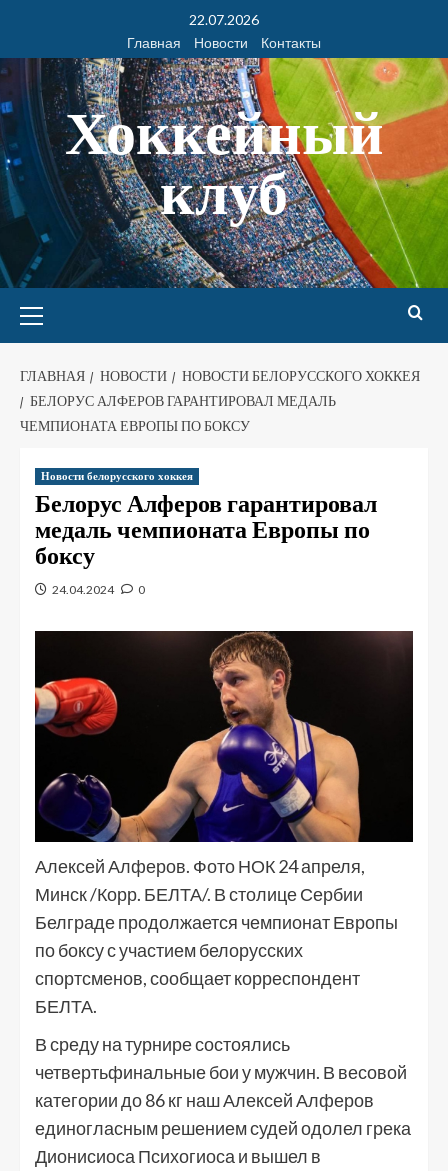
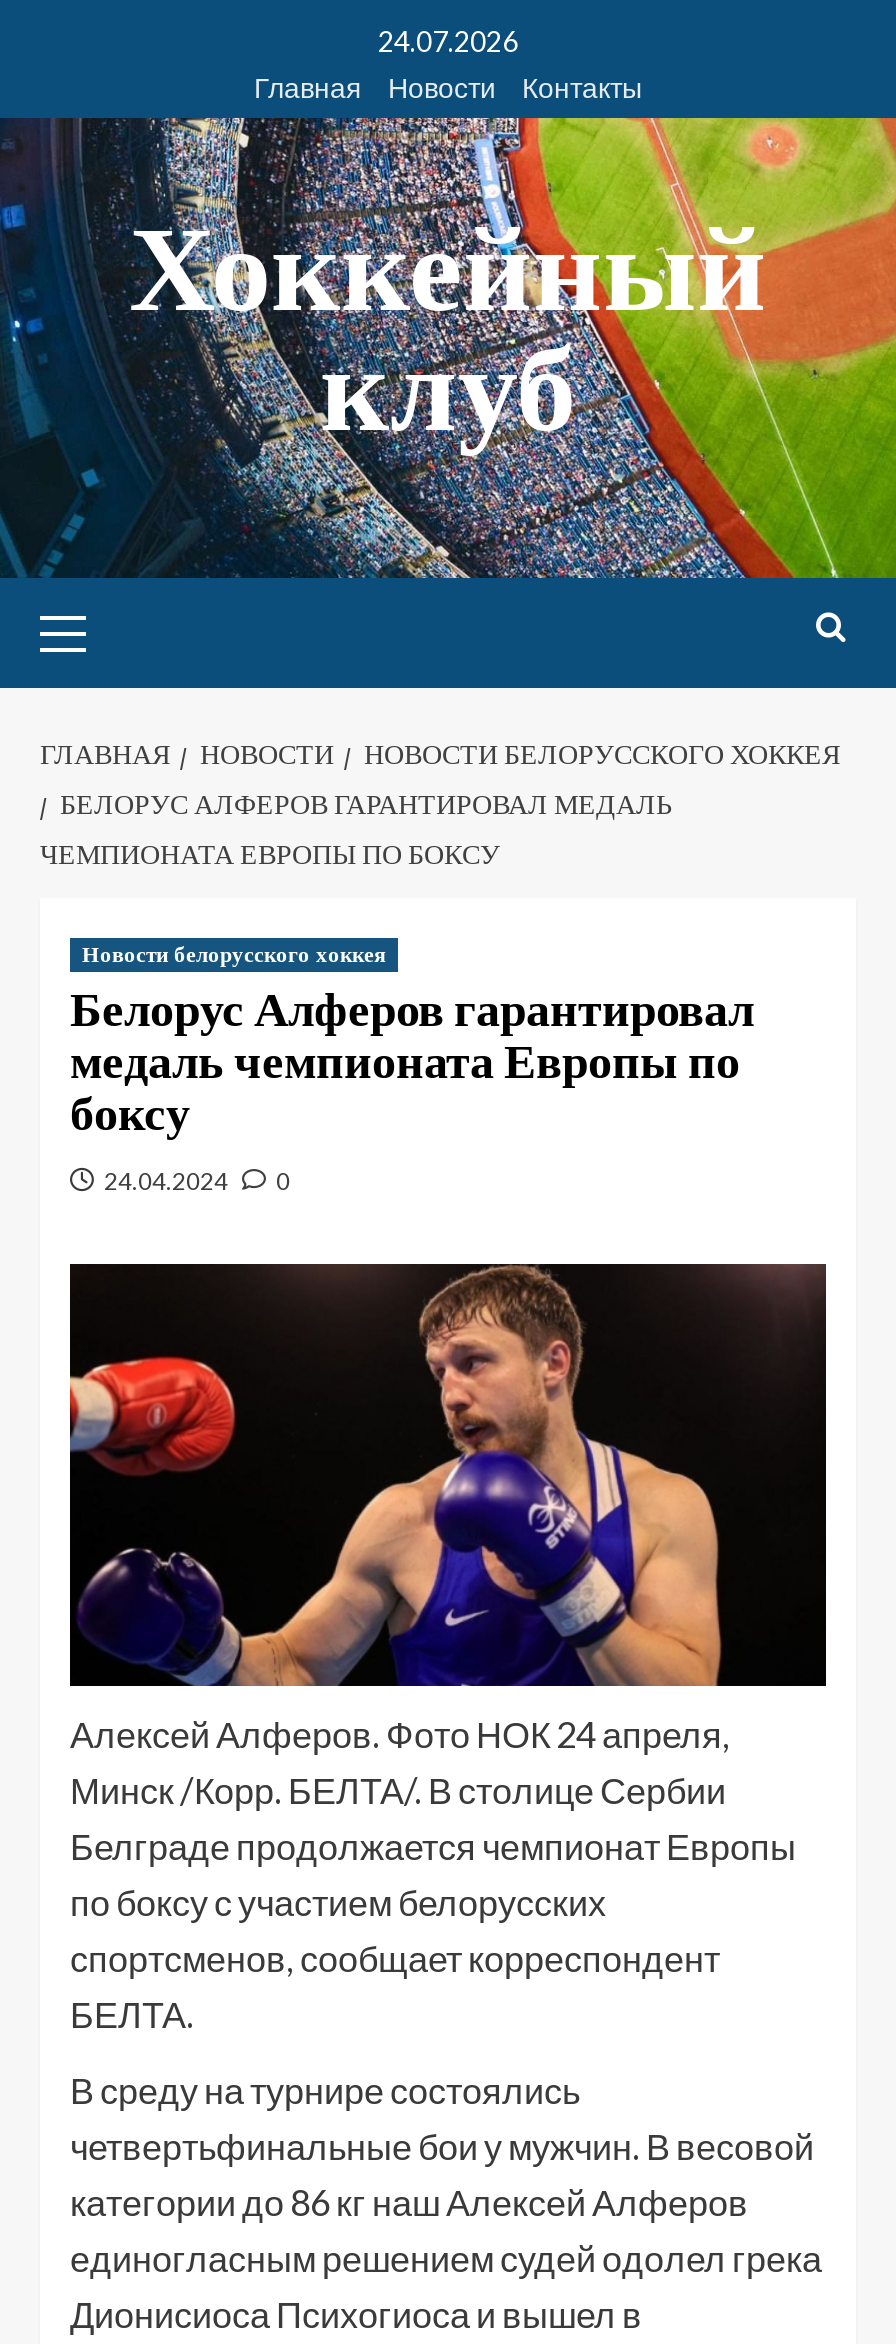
[189,11,259,28] 22.07.2026 -> [378,24,518,58] 24.07.2026

